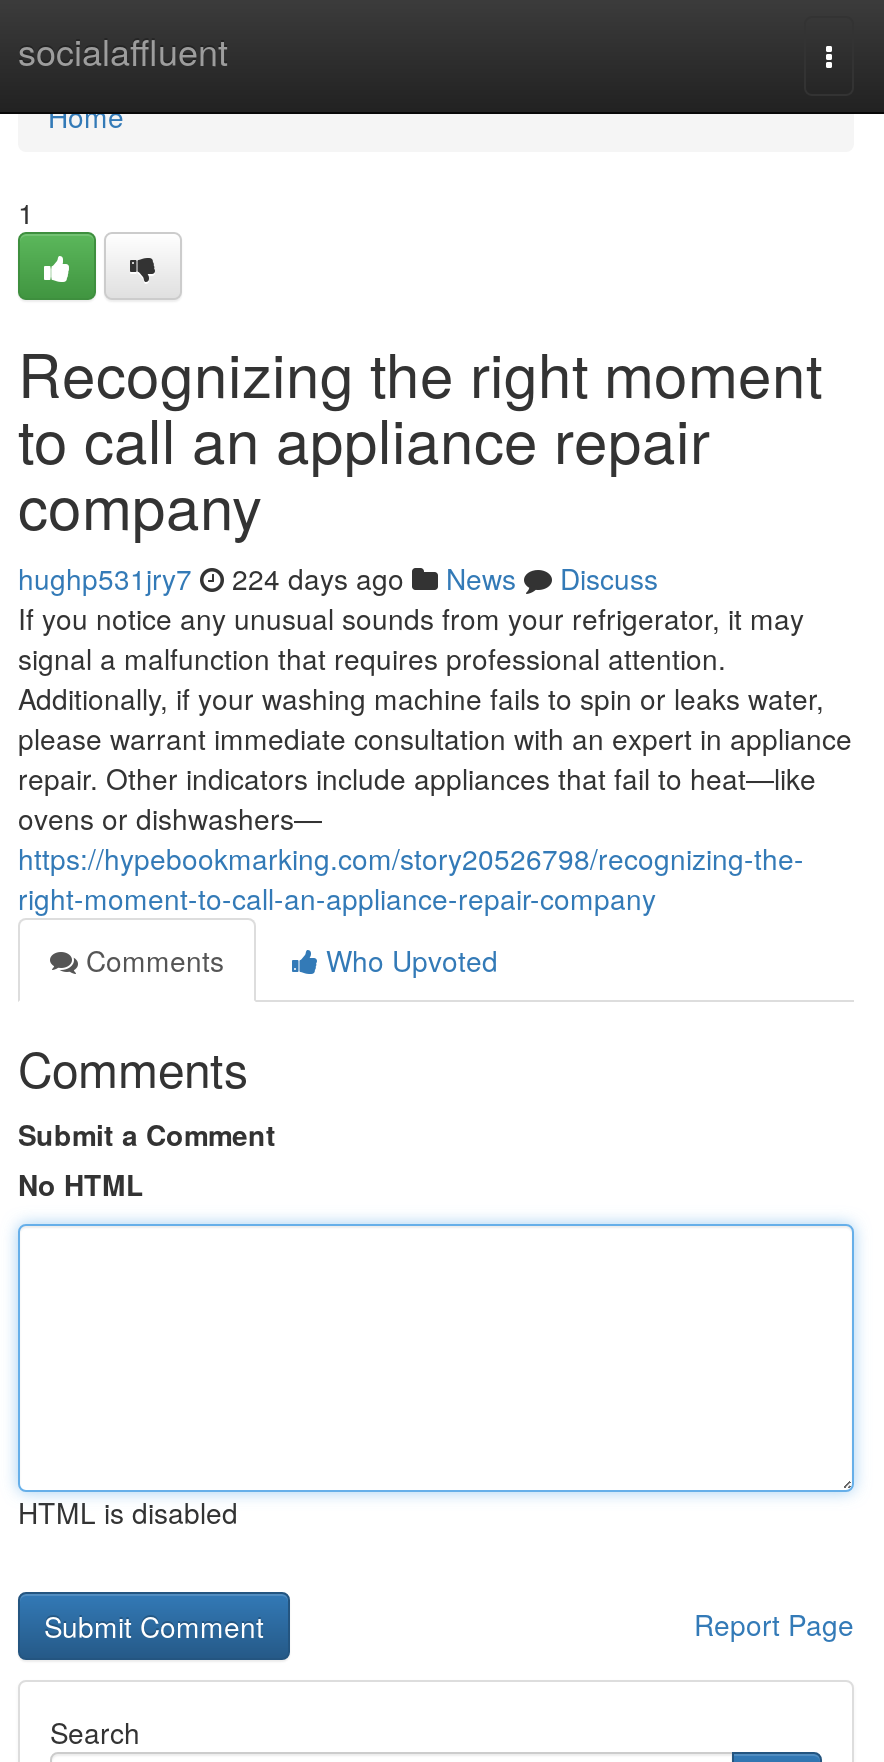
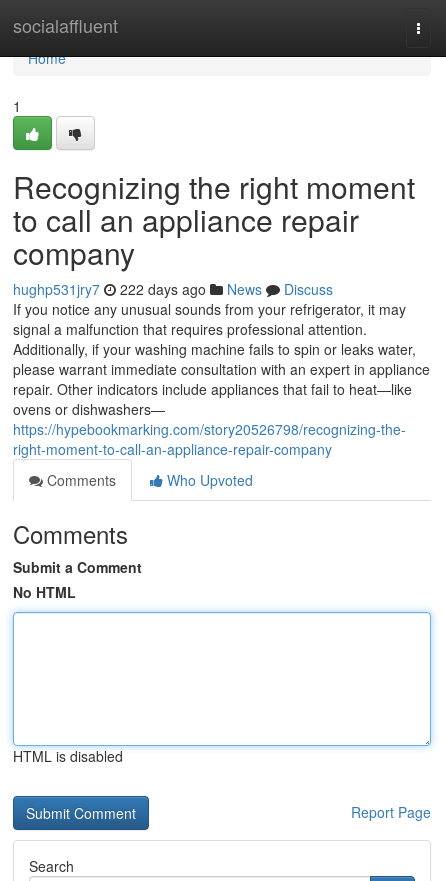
[18,558,658,598] hughp531jry7 224 days ago News Discuss -> [13,279,333,299] hughp531jry7 222 days ago News Discuss

